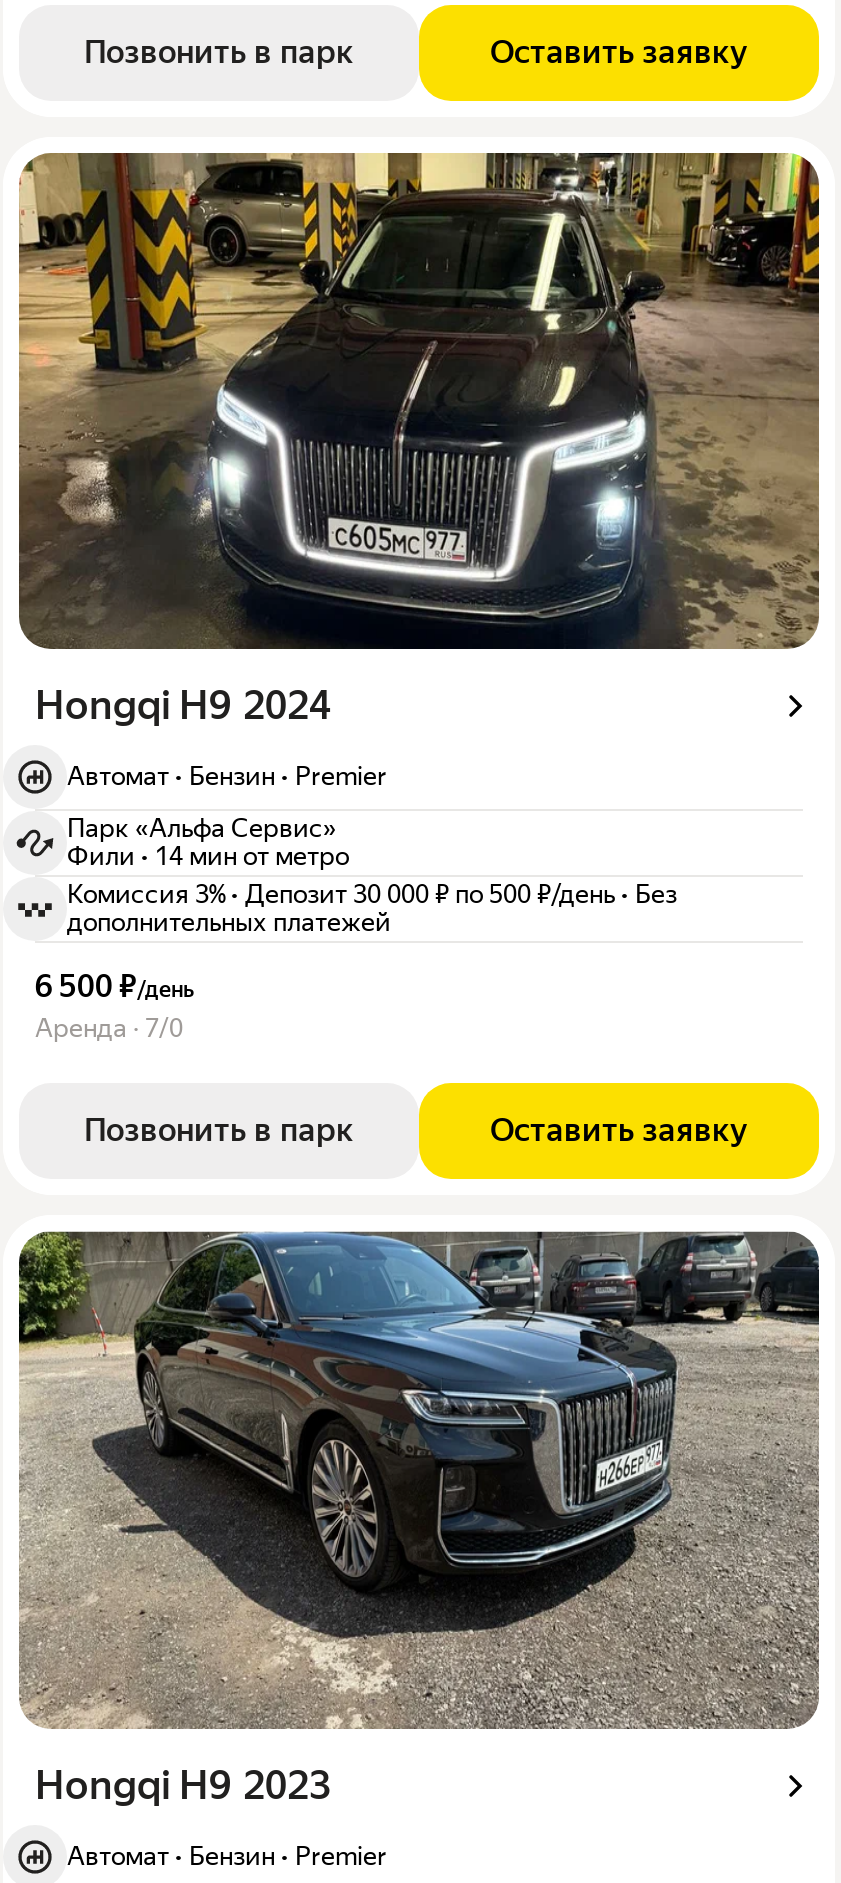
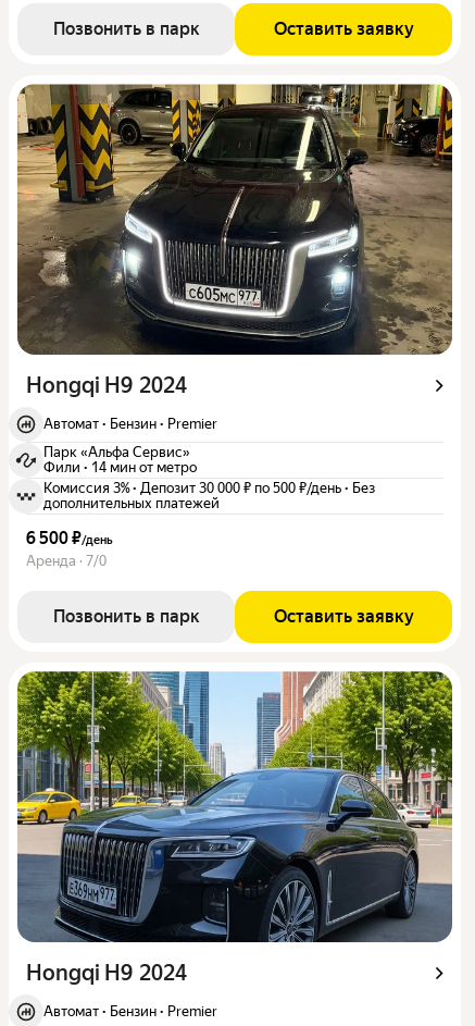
[17,1229,821,1809] [image] | Hongqi H9 2023 -> [16,671,453,986] [image] | Hongqi H9 2024

